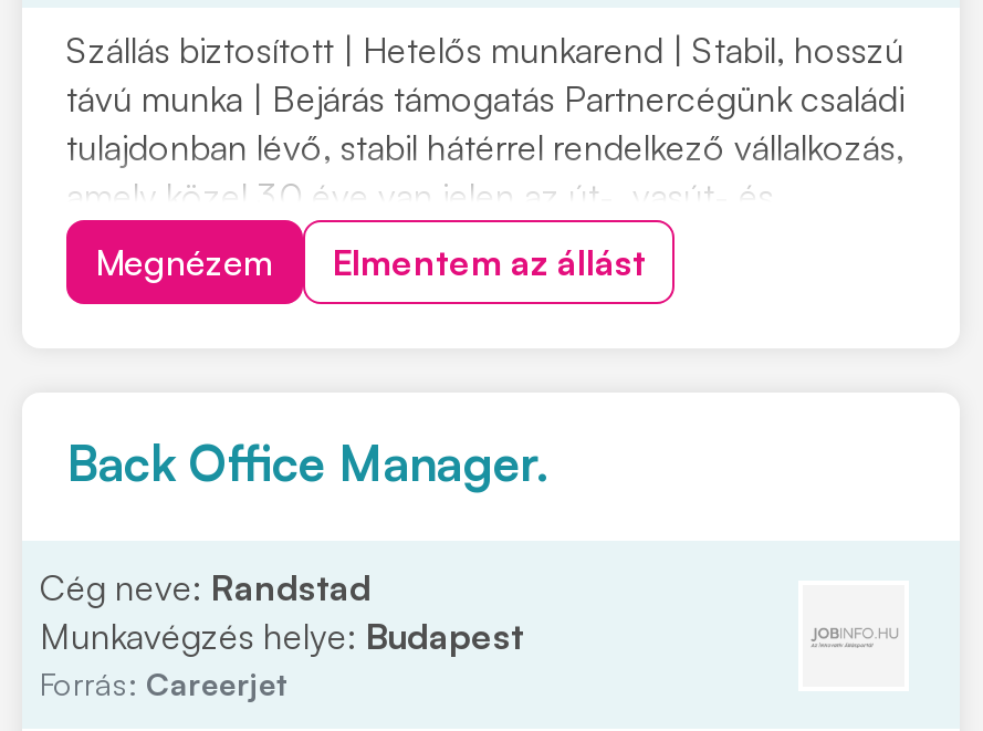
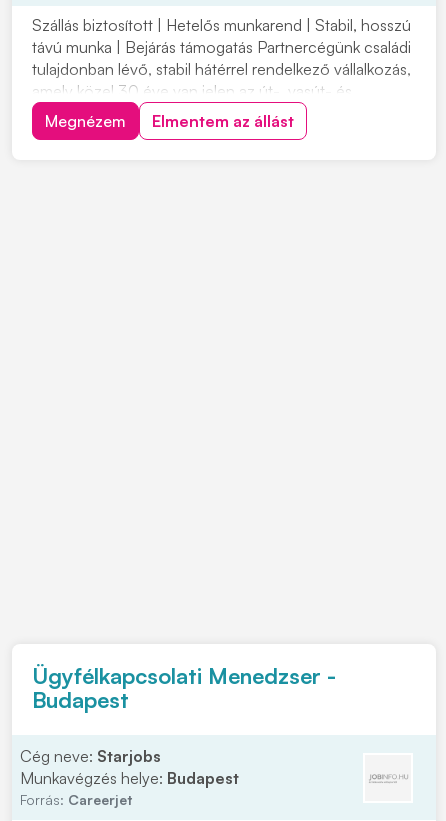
[66,433,548,492] Back Office Manager. -> [32,662,336,713] Ügyfélkapcsolati Menedzser - | Budapest
[40,565,372,610] Cég neve: Randstad -> [20,746,161,766] Cég neve: Starjobs

